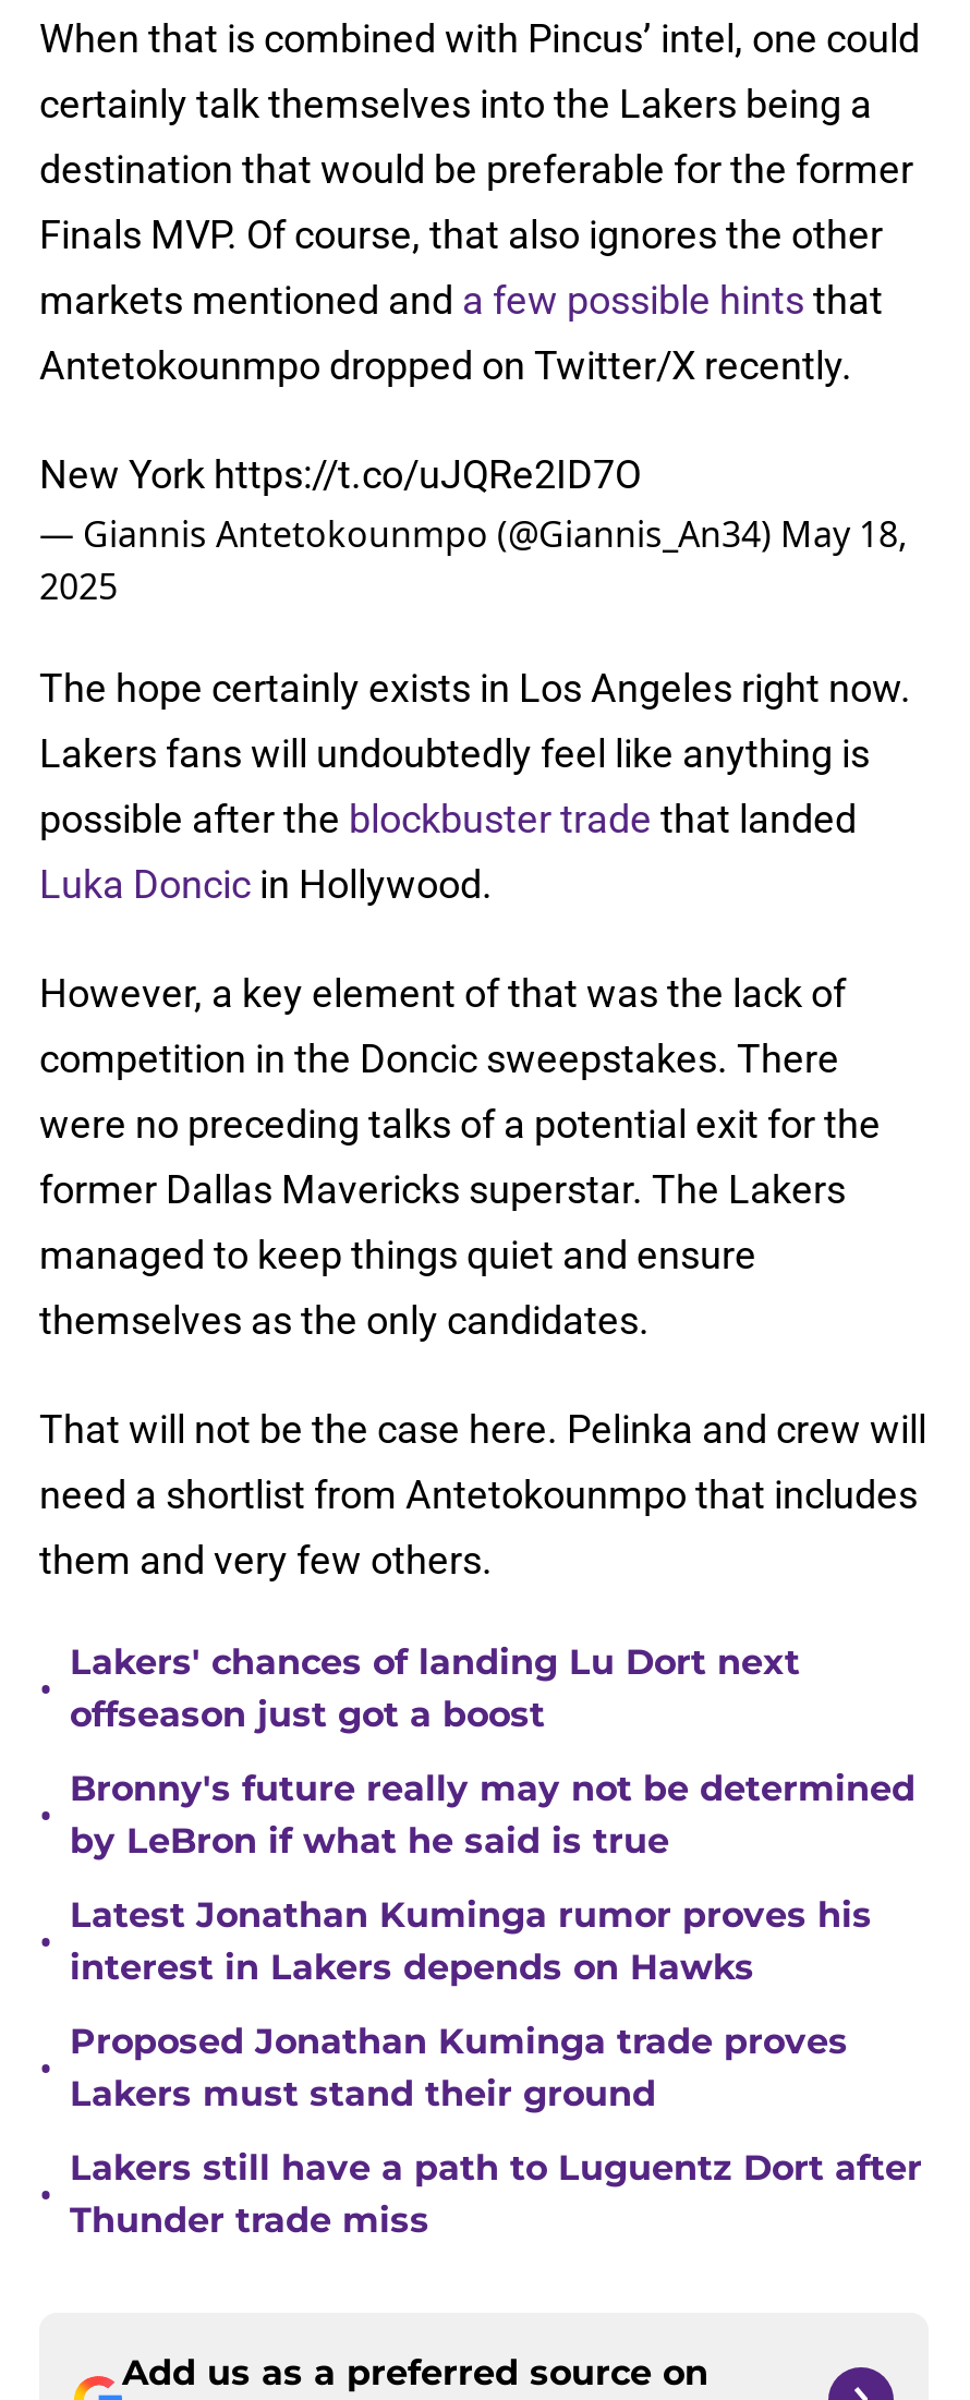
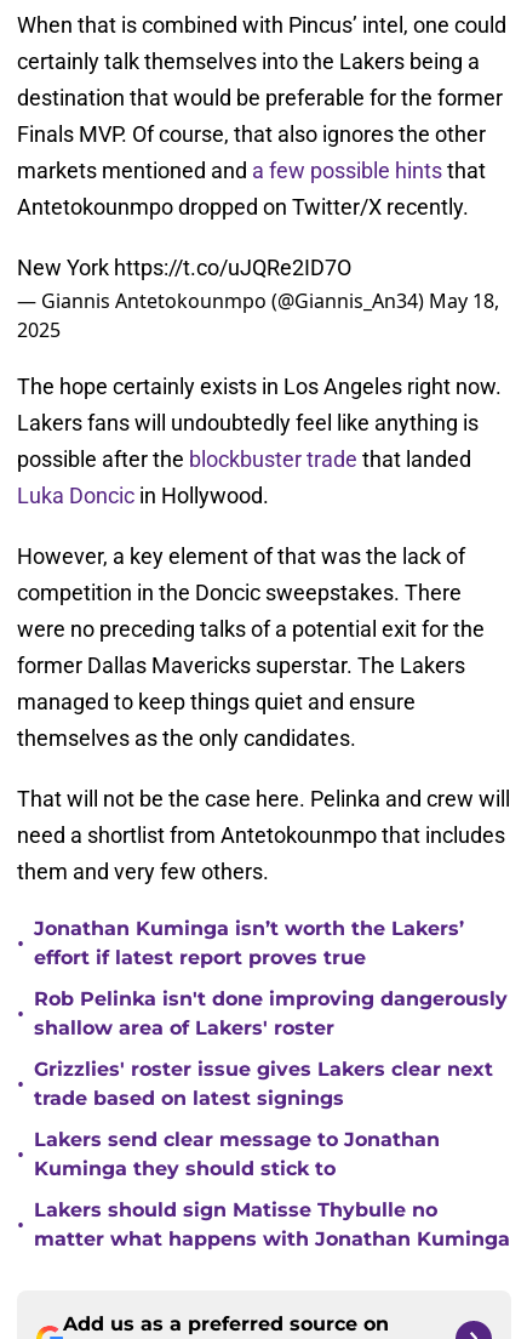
[70,1641,800,1735] Lakers' chances of landing Lu Dort next | offseason just got a boost -> [34,917,464,969] Jonathan Kuminga isn’t worth the Lakers’ | effort if latest report proves true
[70,1768,916,1862] Bronny's future really may not be determined | by LeBron if what he said is true -> [34,987,508,1039] Rob Pelinka isn't done improving dangerously | shallow area of Lakers' roster
[70,1894,872,1988] Latest Jonathan Kuminga rumor proves his | interest in Lakers depends on Hawks -> [34,1058,493,1110] Grizzlies' roster issue gives Lakers clear next | trade based on latest signings
[70,2021,848,2114] Proposed Jonathan Kuminga trade proves | Lakers must stand their ground -> [34,1128,440,1180] Lakers send clear message to Jonathan | Kuminga they should stick to
[70,2147,922,2241] Lakers still have a path to Luguentz Dort after | Thunder trade miss -> [34,1198,510,1250] Lakers should sign Matisse Thybulle no | matter what happens with Jonathan Kuminga

